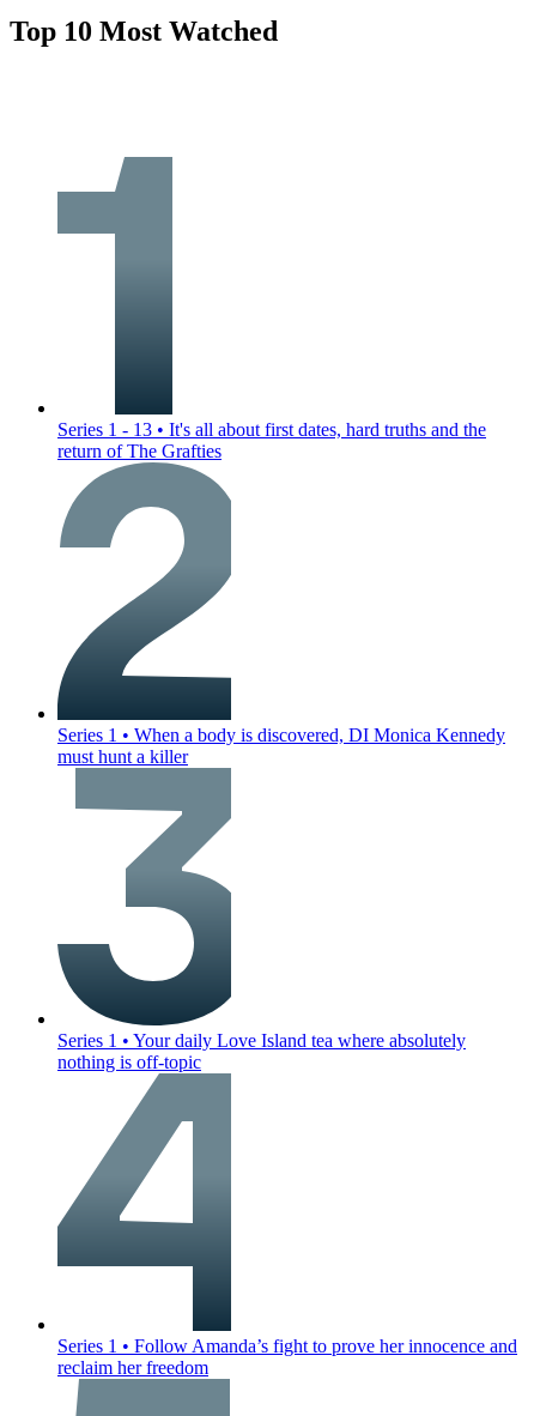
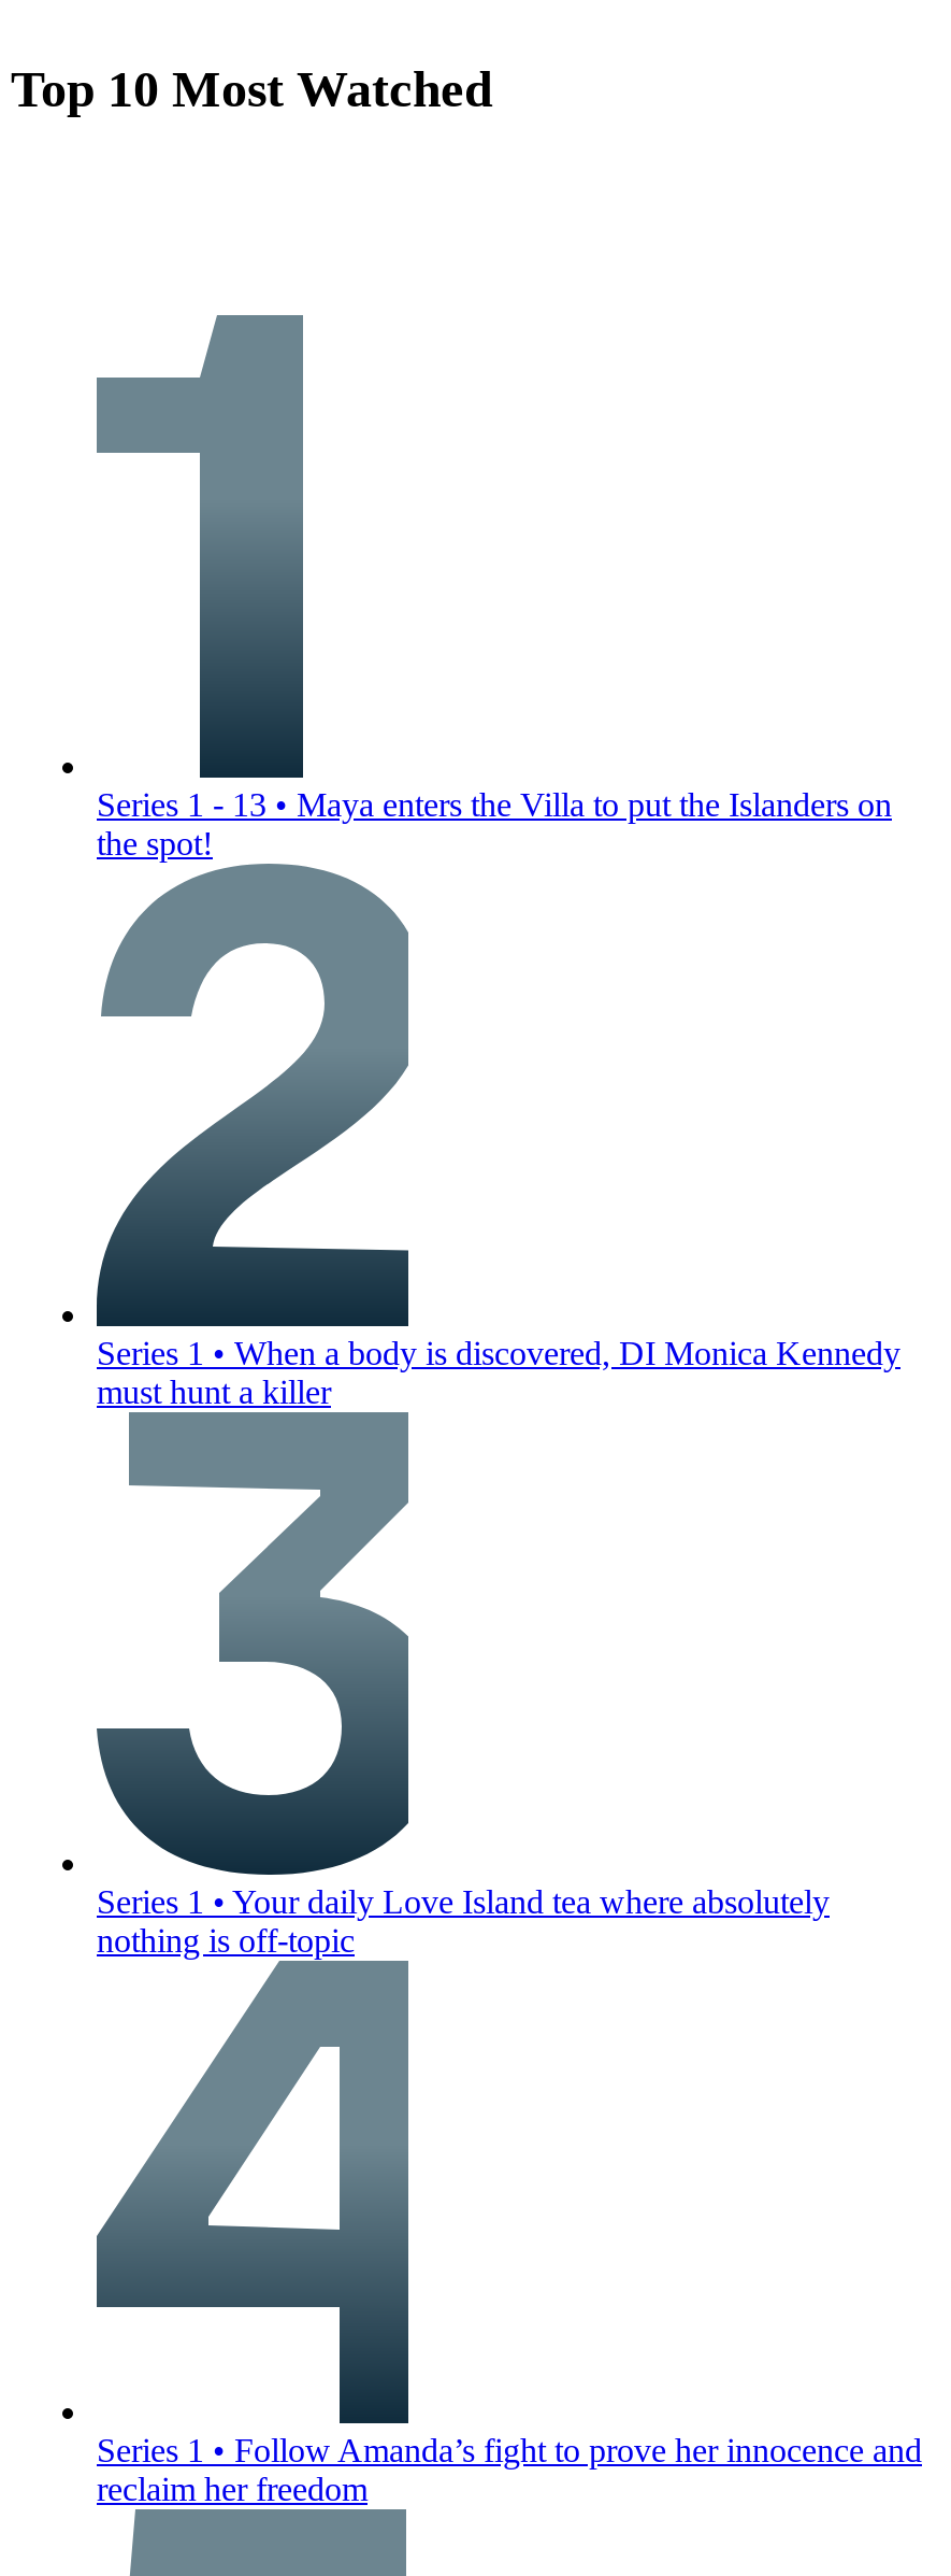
[57,419,486,461] Series 1 - 13 • It's all about first dates, hard truths and the | return of The Grafties -> [97,786,892,862] Series 1 - 13 • Maya enters the Villa to put the Islanders on | the spot!

